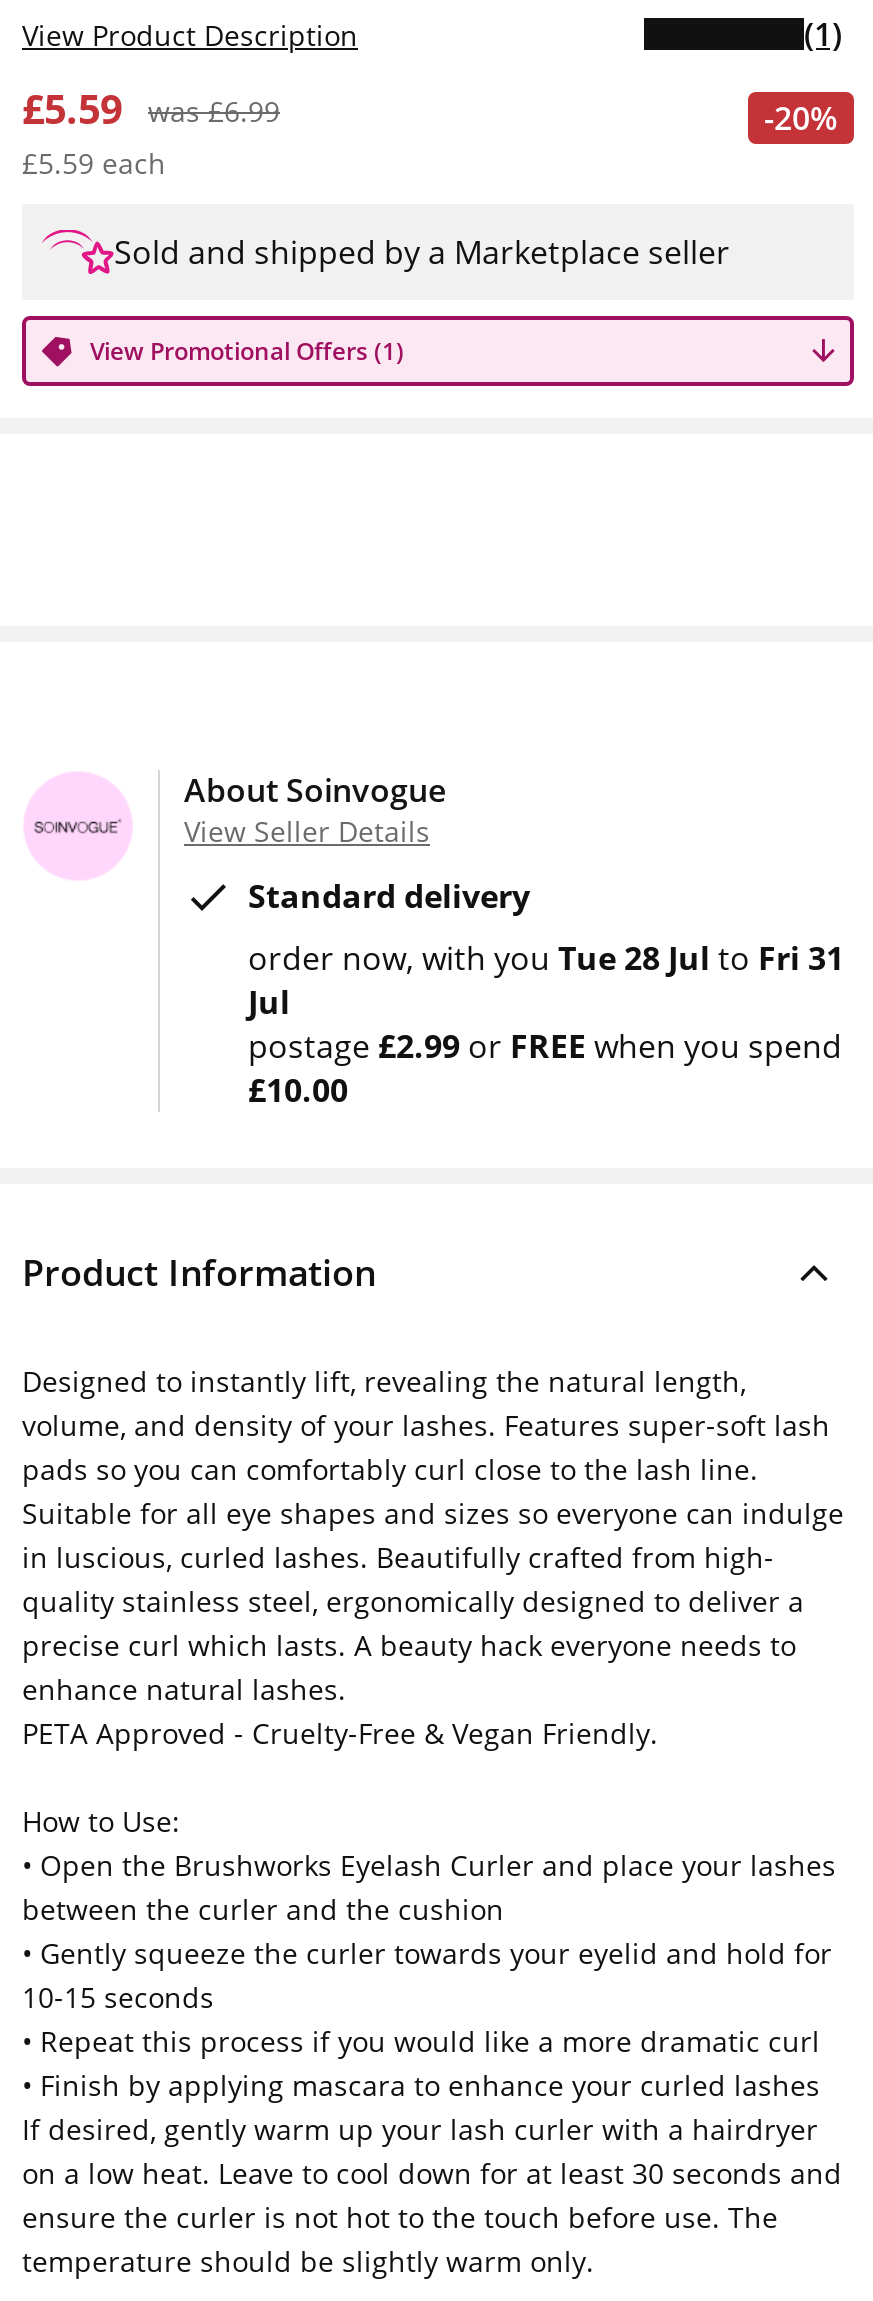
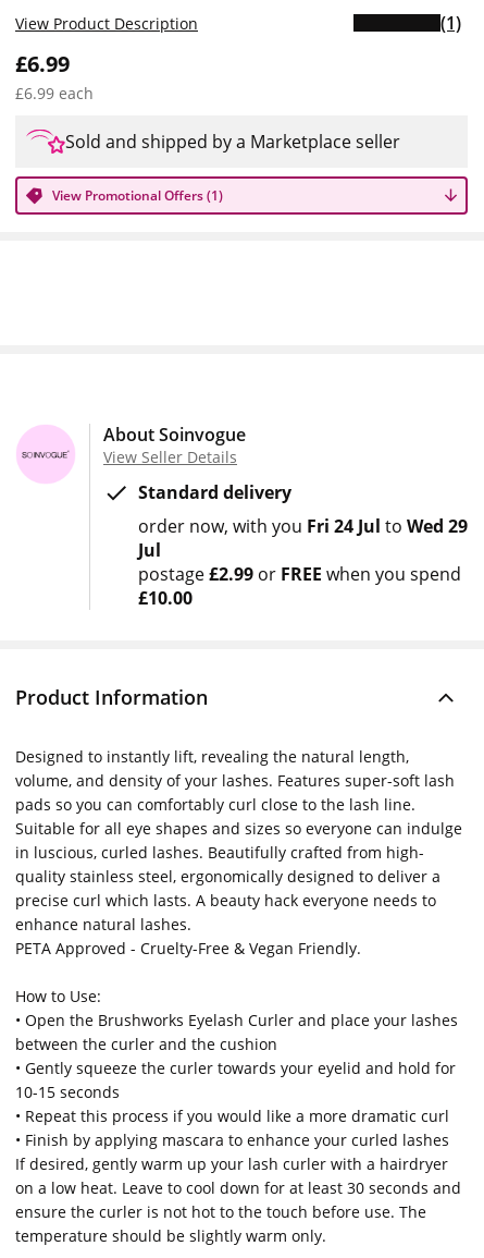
[22,82,838,182] -20% | £5.59 | was £6.99 | £5.59 each -> [15,49,94,103] £6.99 | £6.99 each
[248,936,844,980] order now with you Tue 28 Jul to Fri 31 -> [138,514,468,538] order now with you Fri 24 Jul to Wed 29

